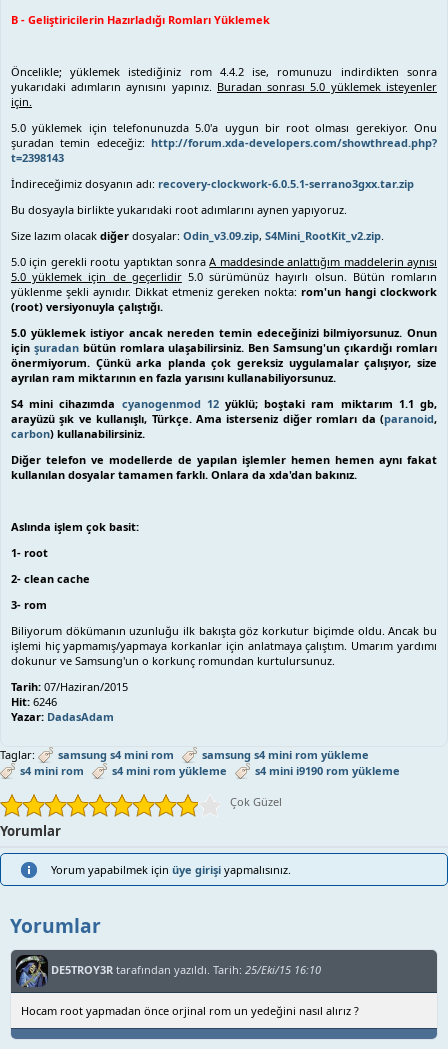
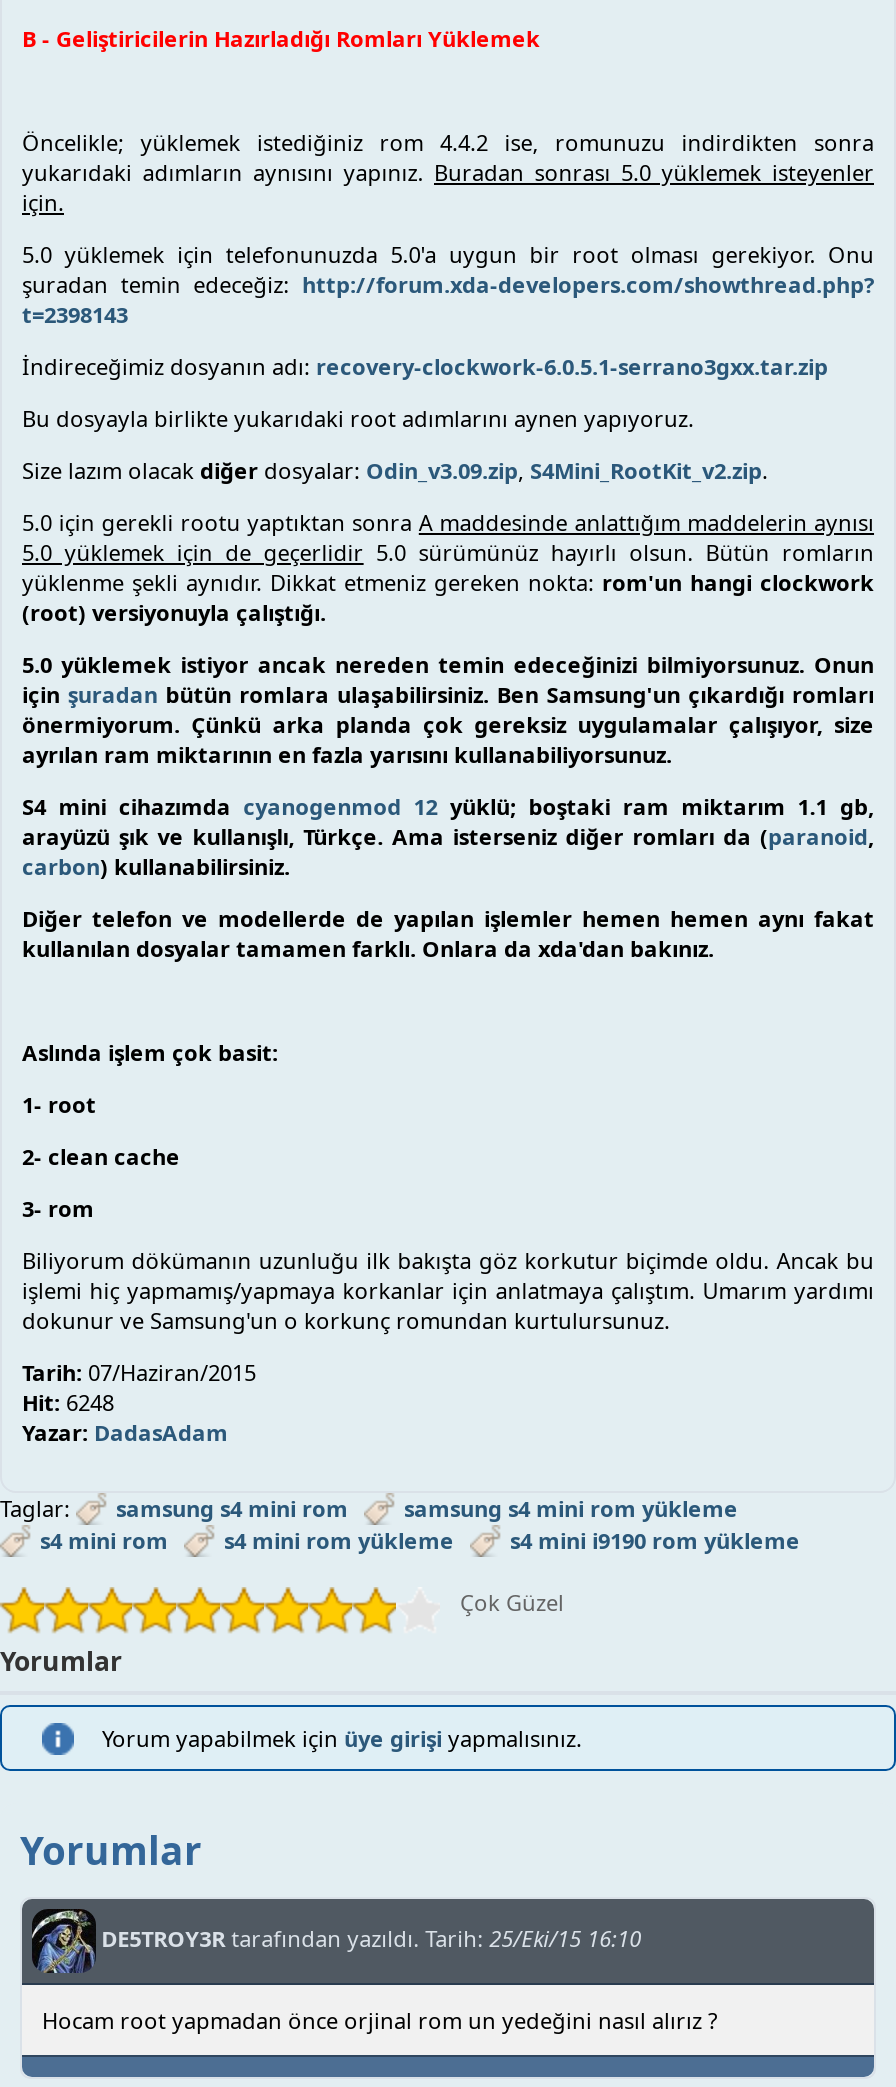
[11,694,57,709] Hit: 6246 -> [22,1388,114,1418] Hit: 6248

